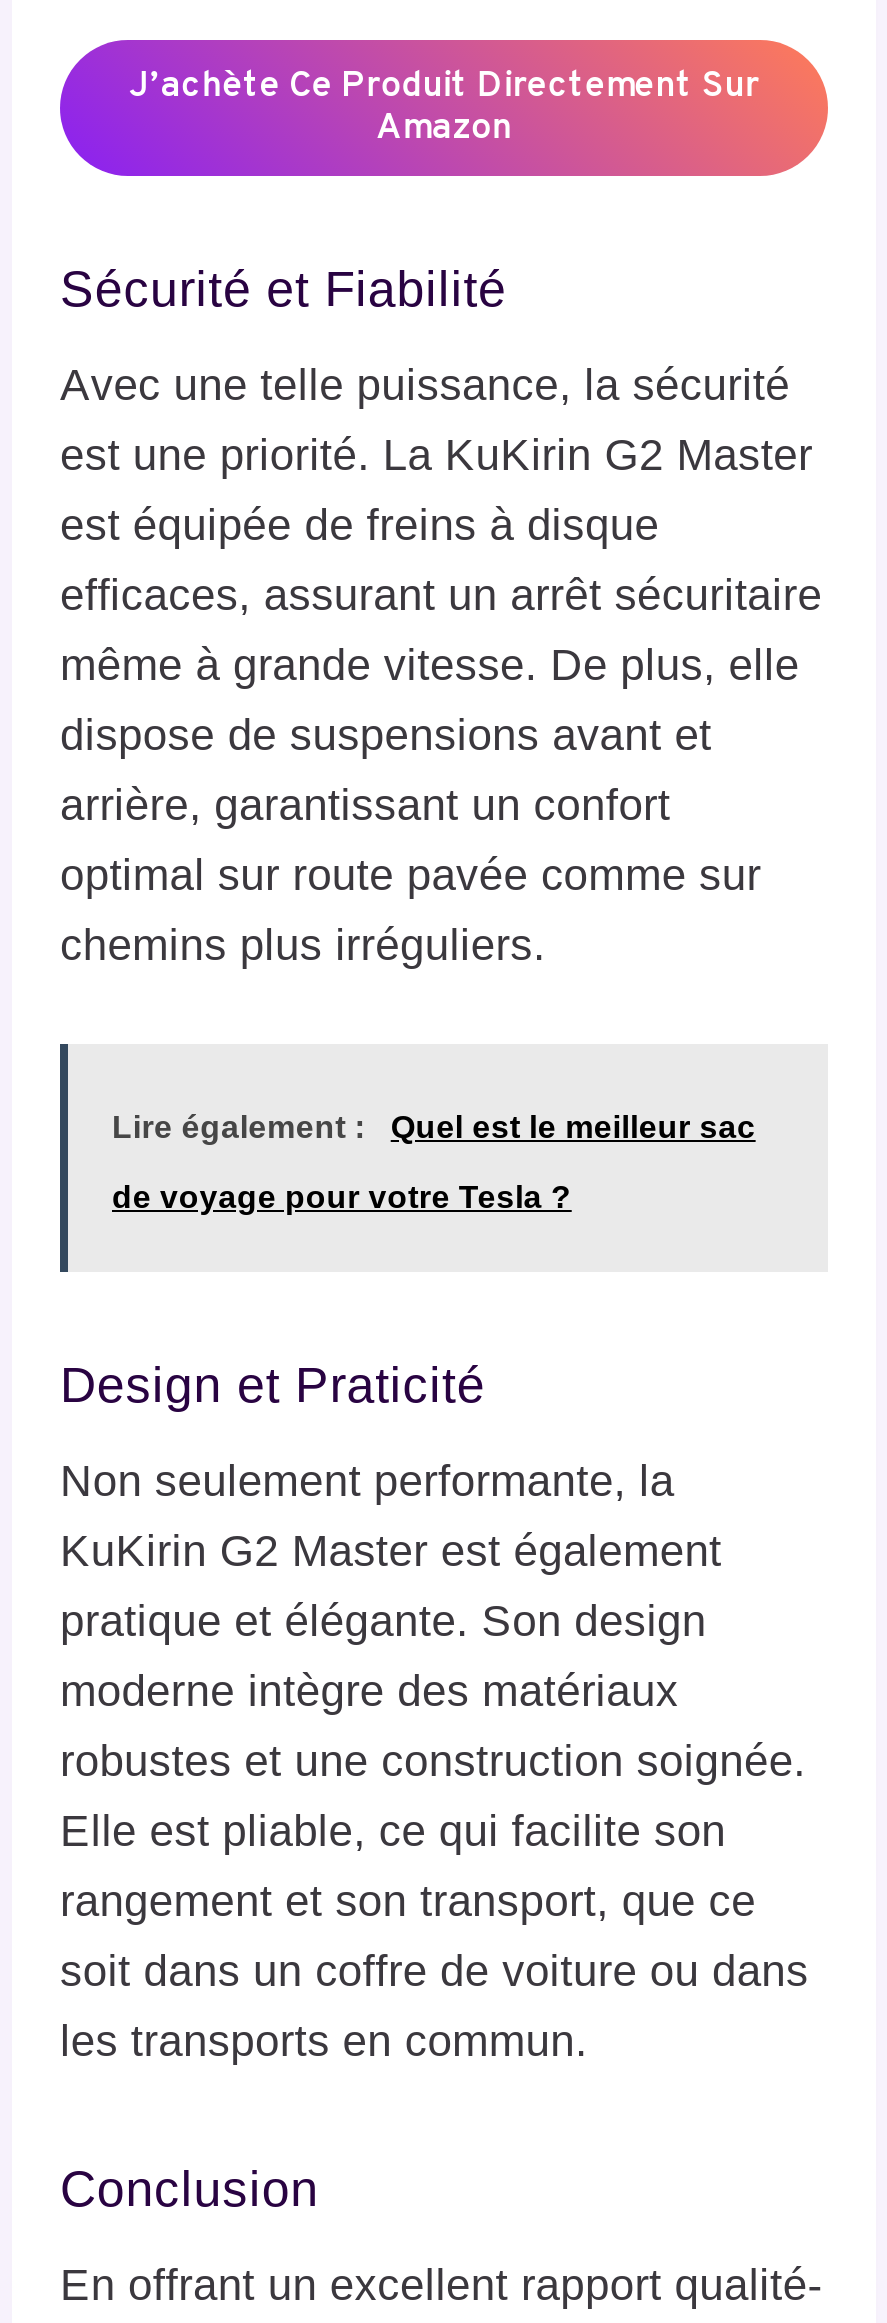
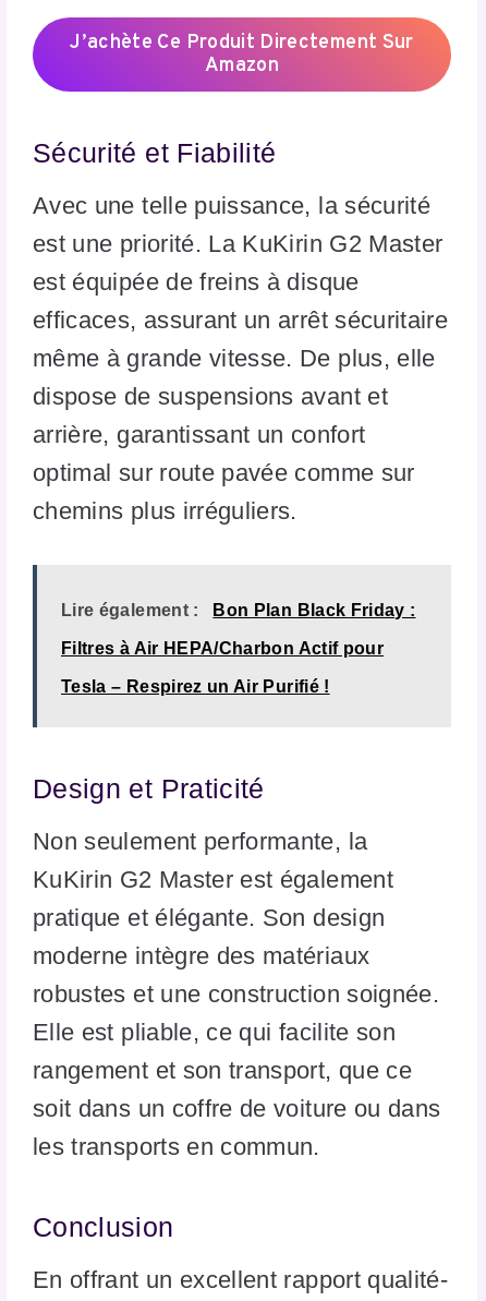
[112,1111,756,1215] Quel est le meilleur sac | de voyage pour votre Tesla ? -> [61,601,416,696] Bon Plan Black Friday : | Filtres à Air HEPA/Charbon Actif pour | Tesla – Respirez un Air Purifié !

